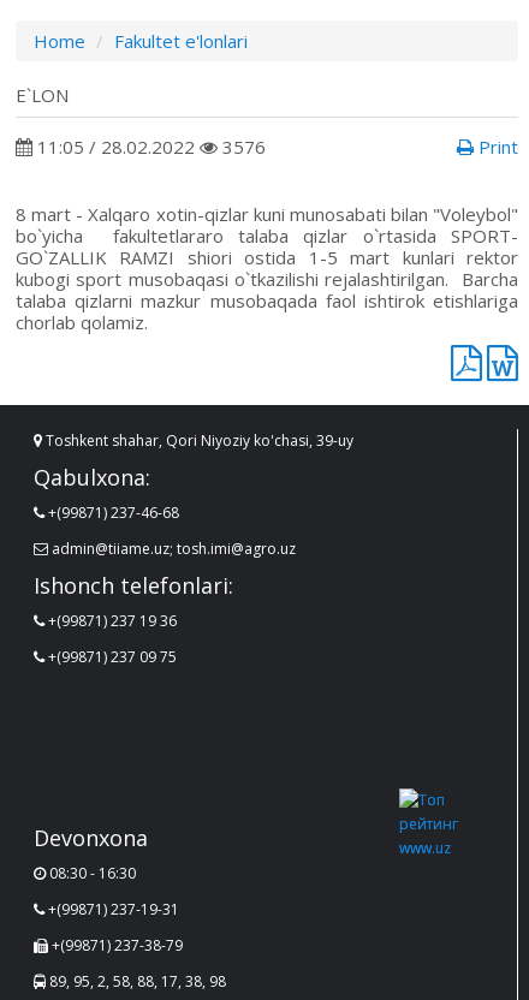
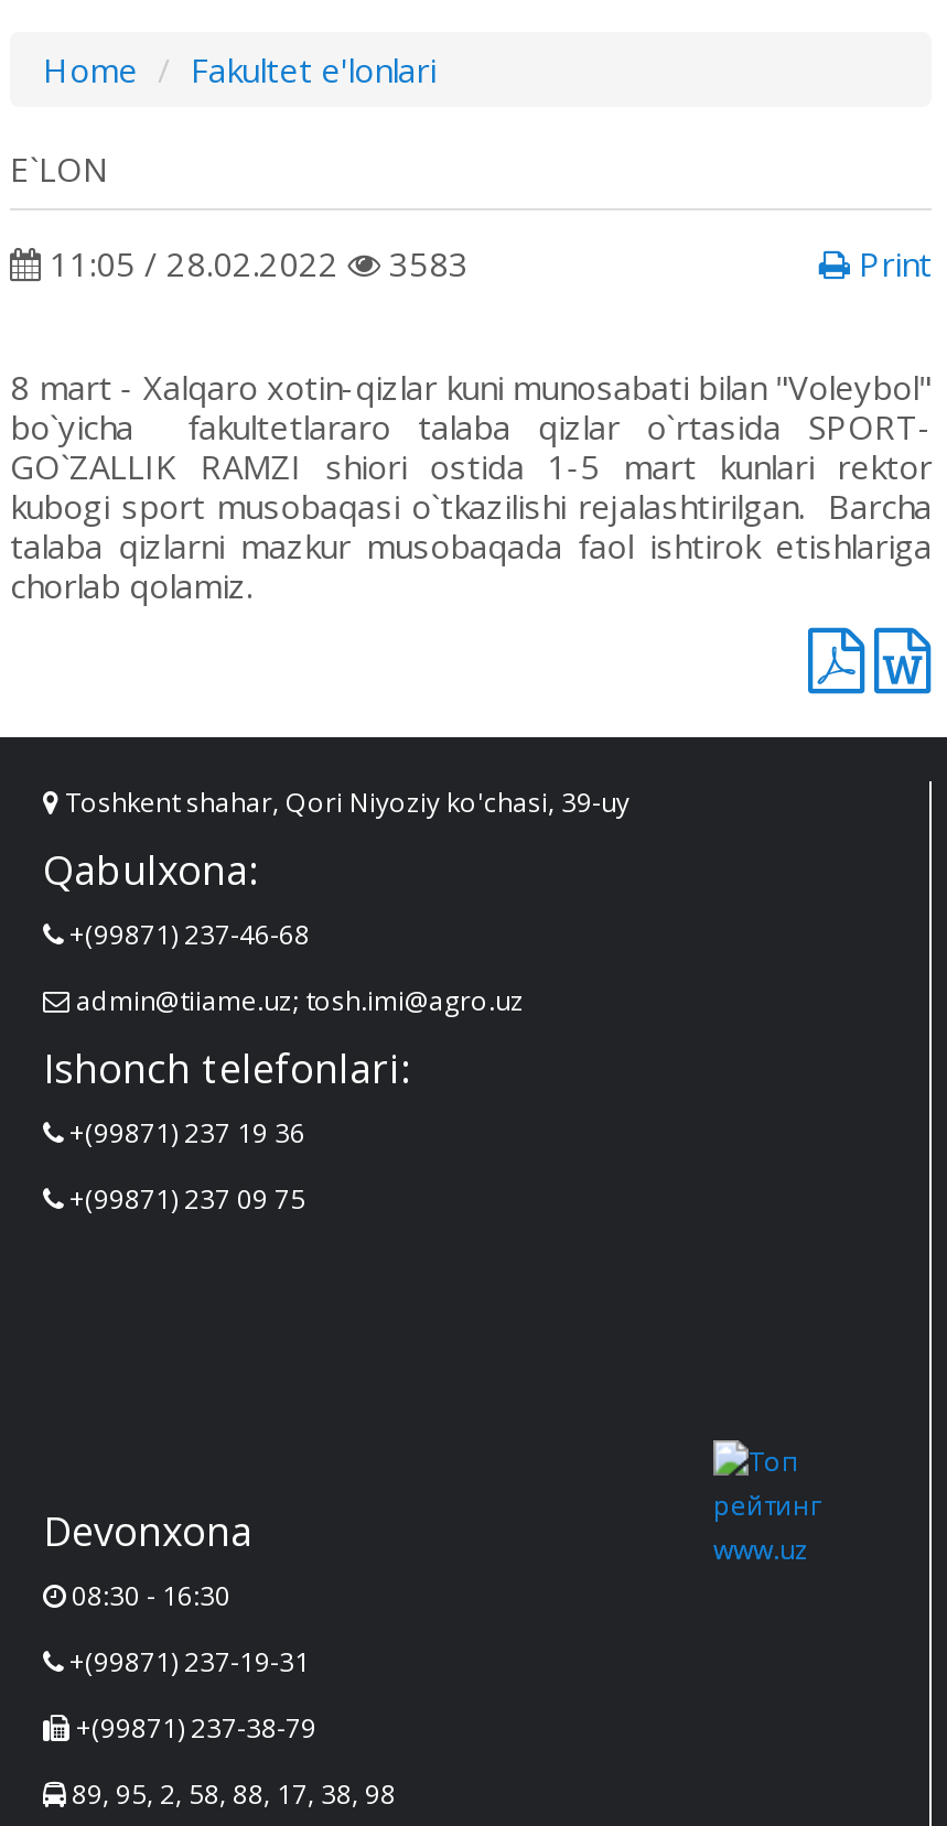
[32,134,266,159] 11:05 / 28.02.2022 3576 -> [41,241,469,285] 11:05 / 28.02.2022 3583

